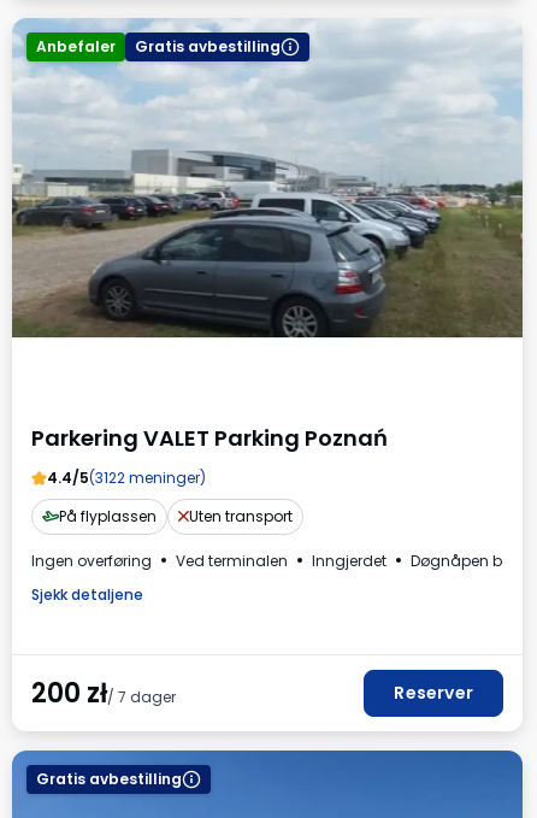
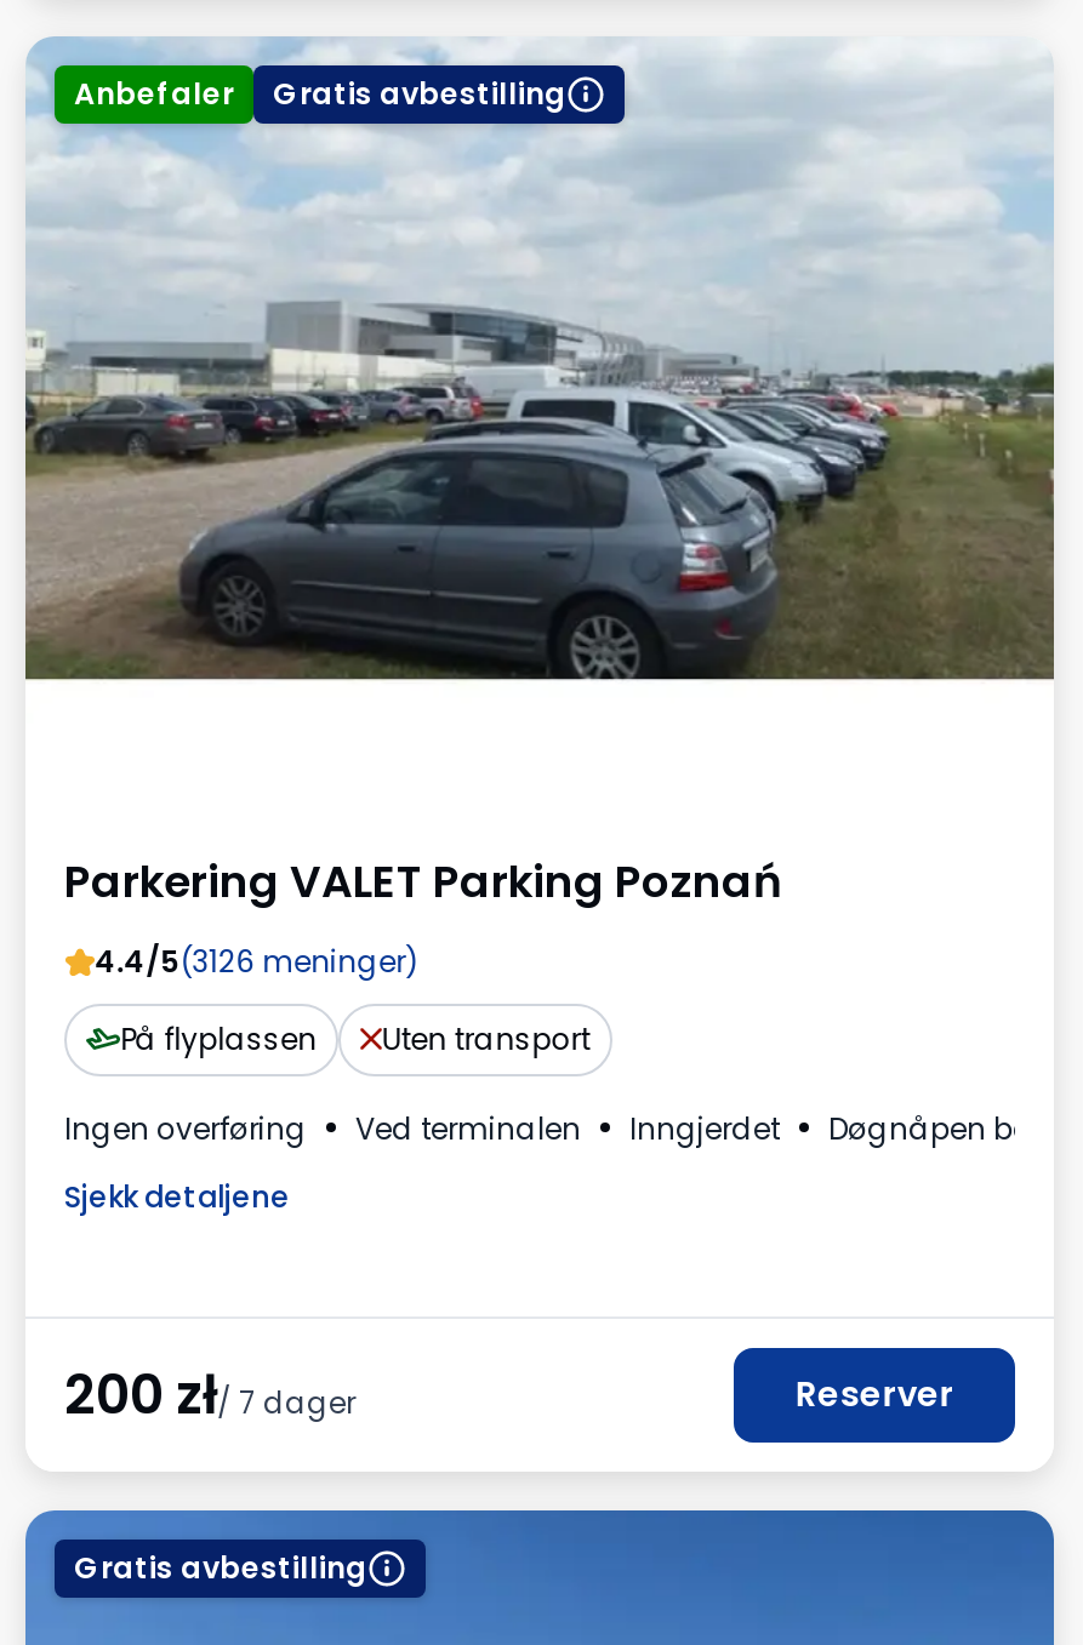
[46,467,205,487] 4.4/5(3122 meninger) -> [95,940,417,981] 4.4/5(3126 meninger)

